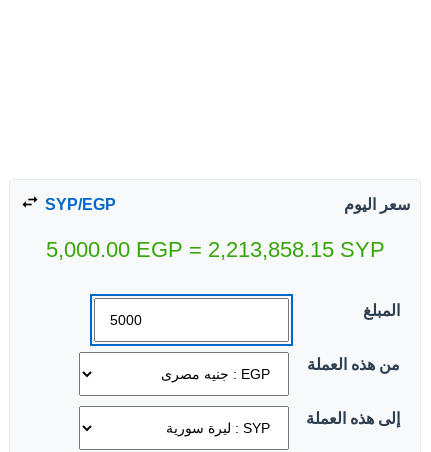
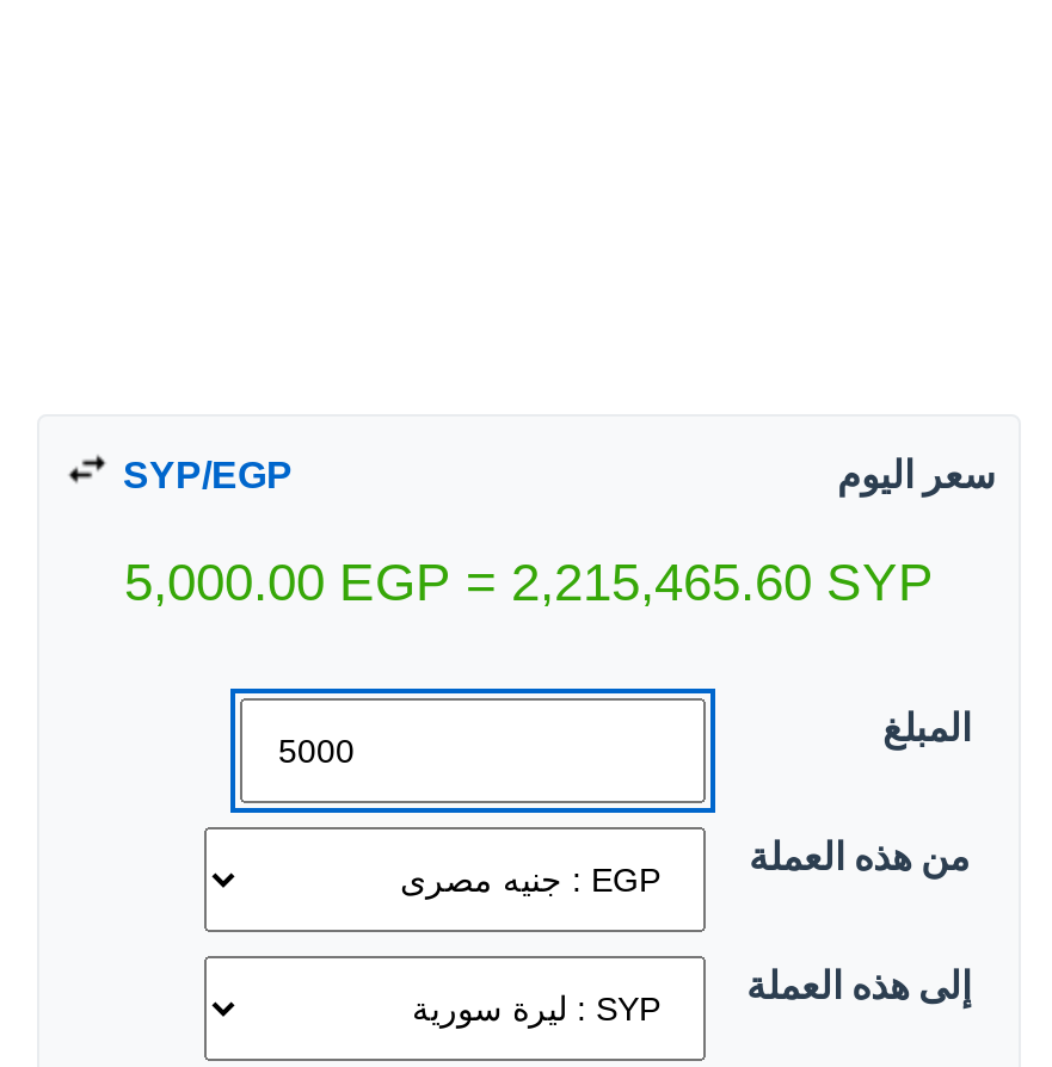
[45,237,384,262] 5,000.00 EGP = 2,213,858.15 SYP -> [124,553,934,612] 5,000.00 EGP = 2,215,465.60 SYP

